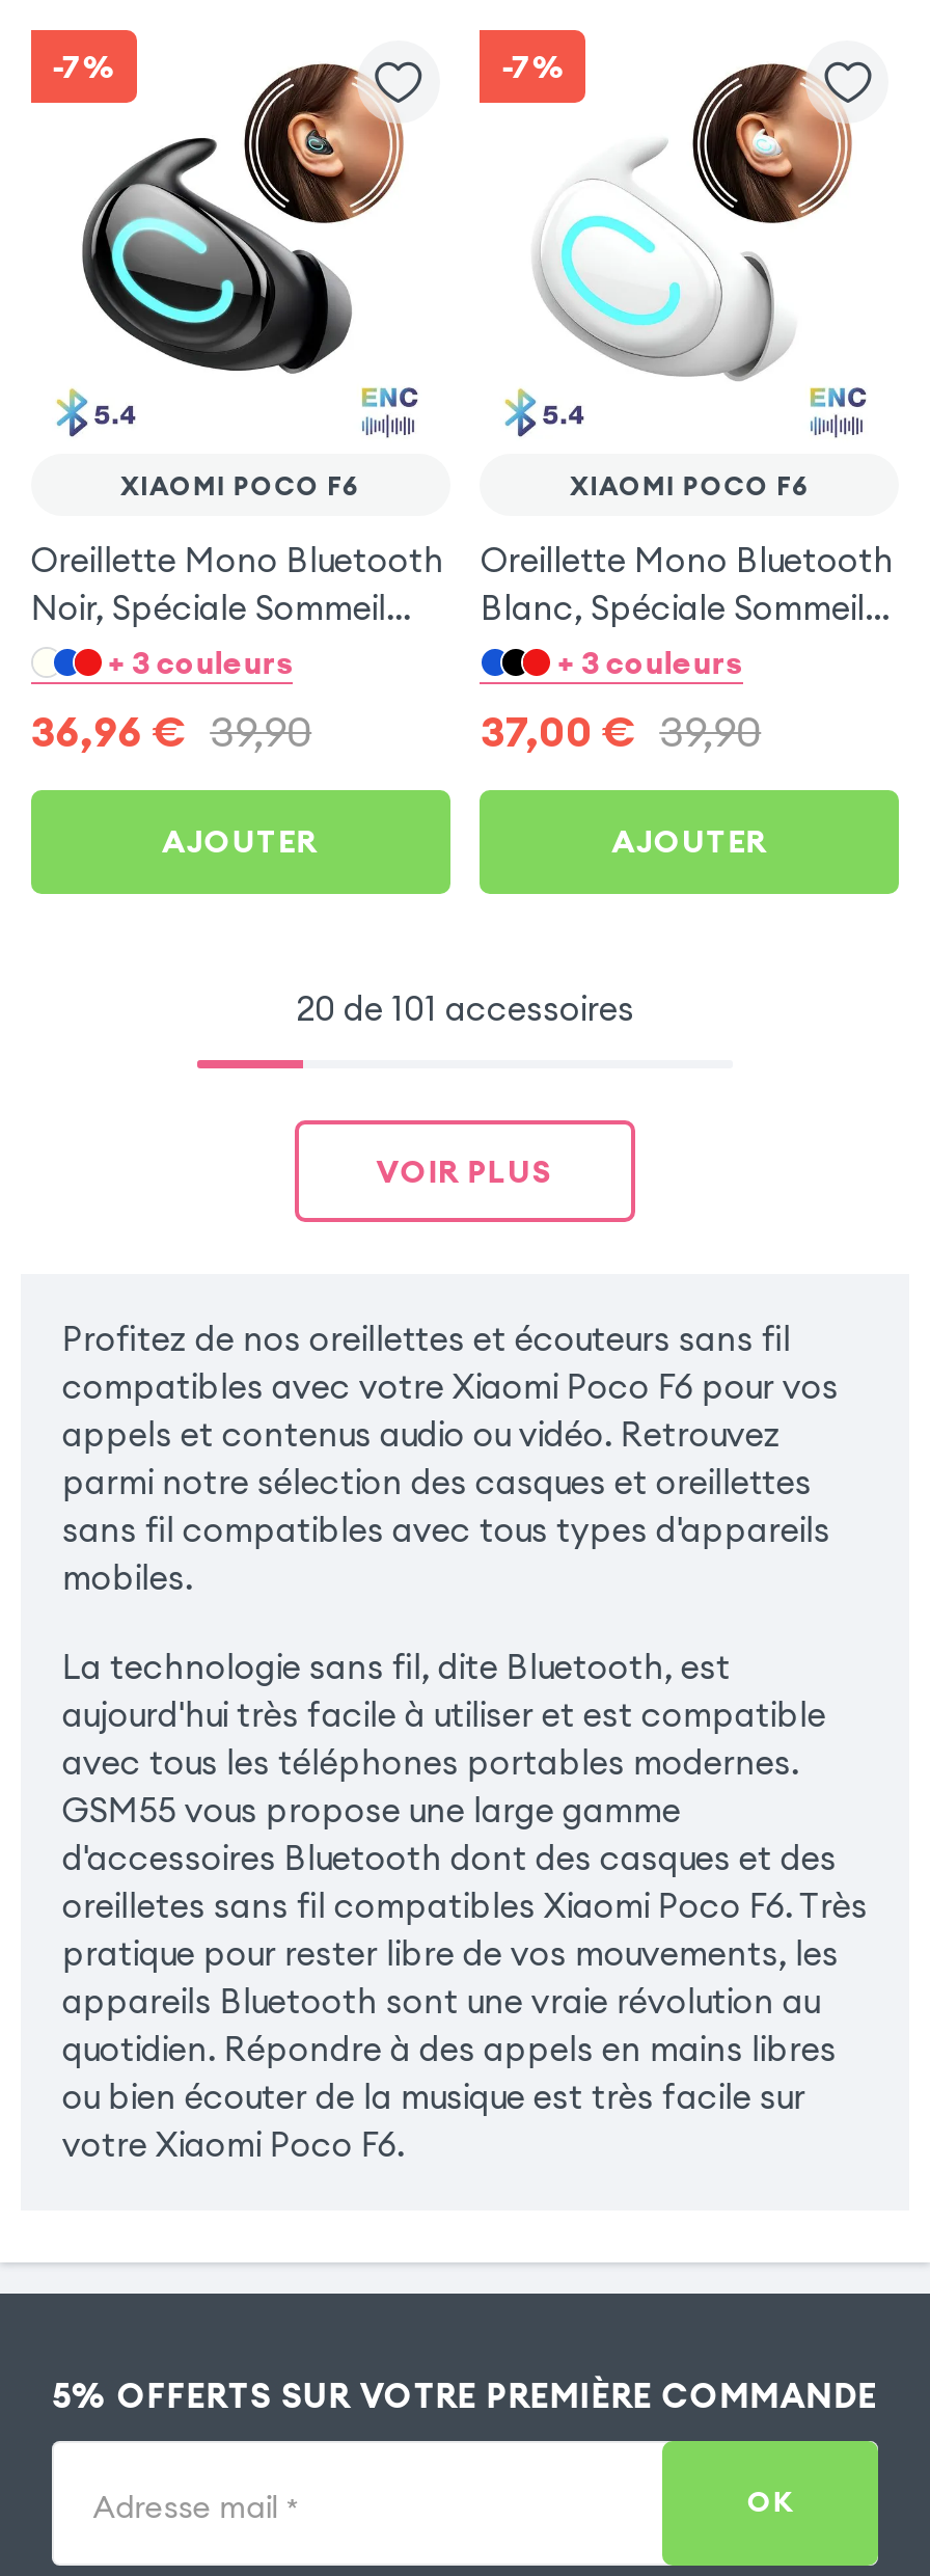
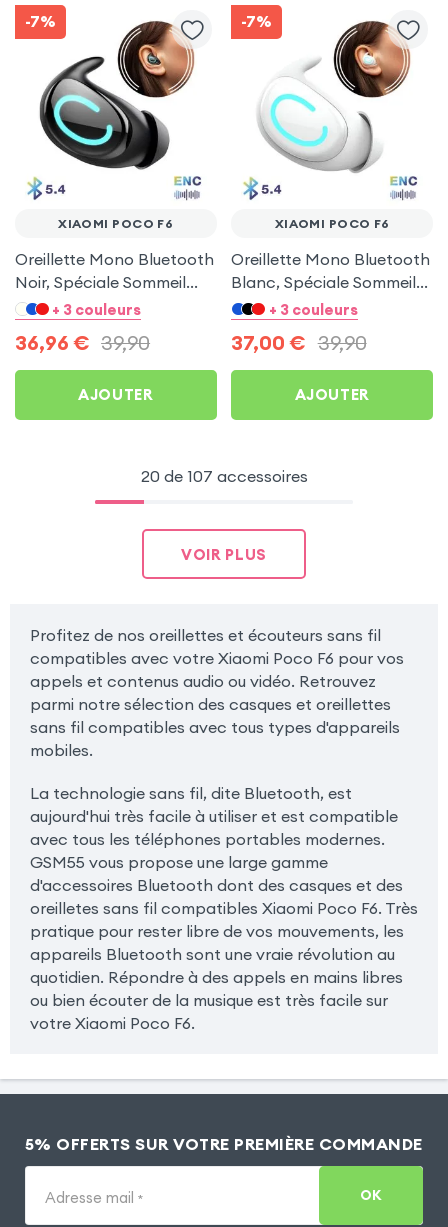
[296,988,634,1030] 20 de 101 accessoires -> [140,466,307,486] 20 de 107 accessoires

